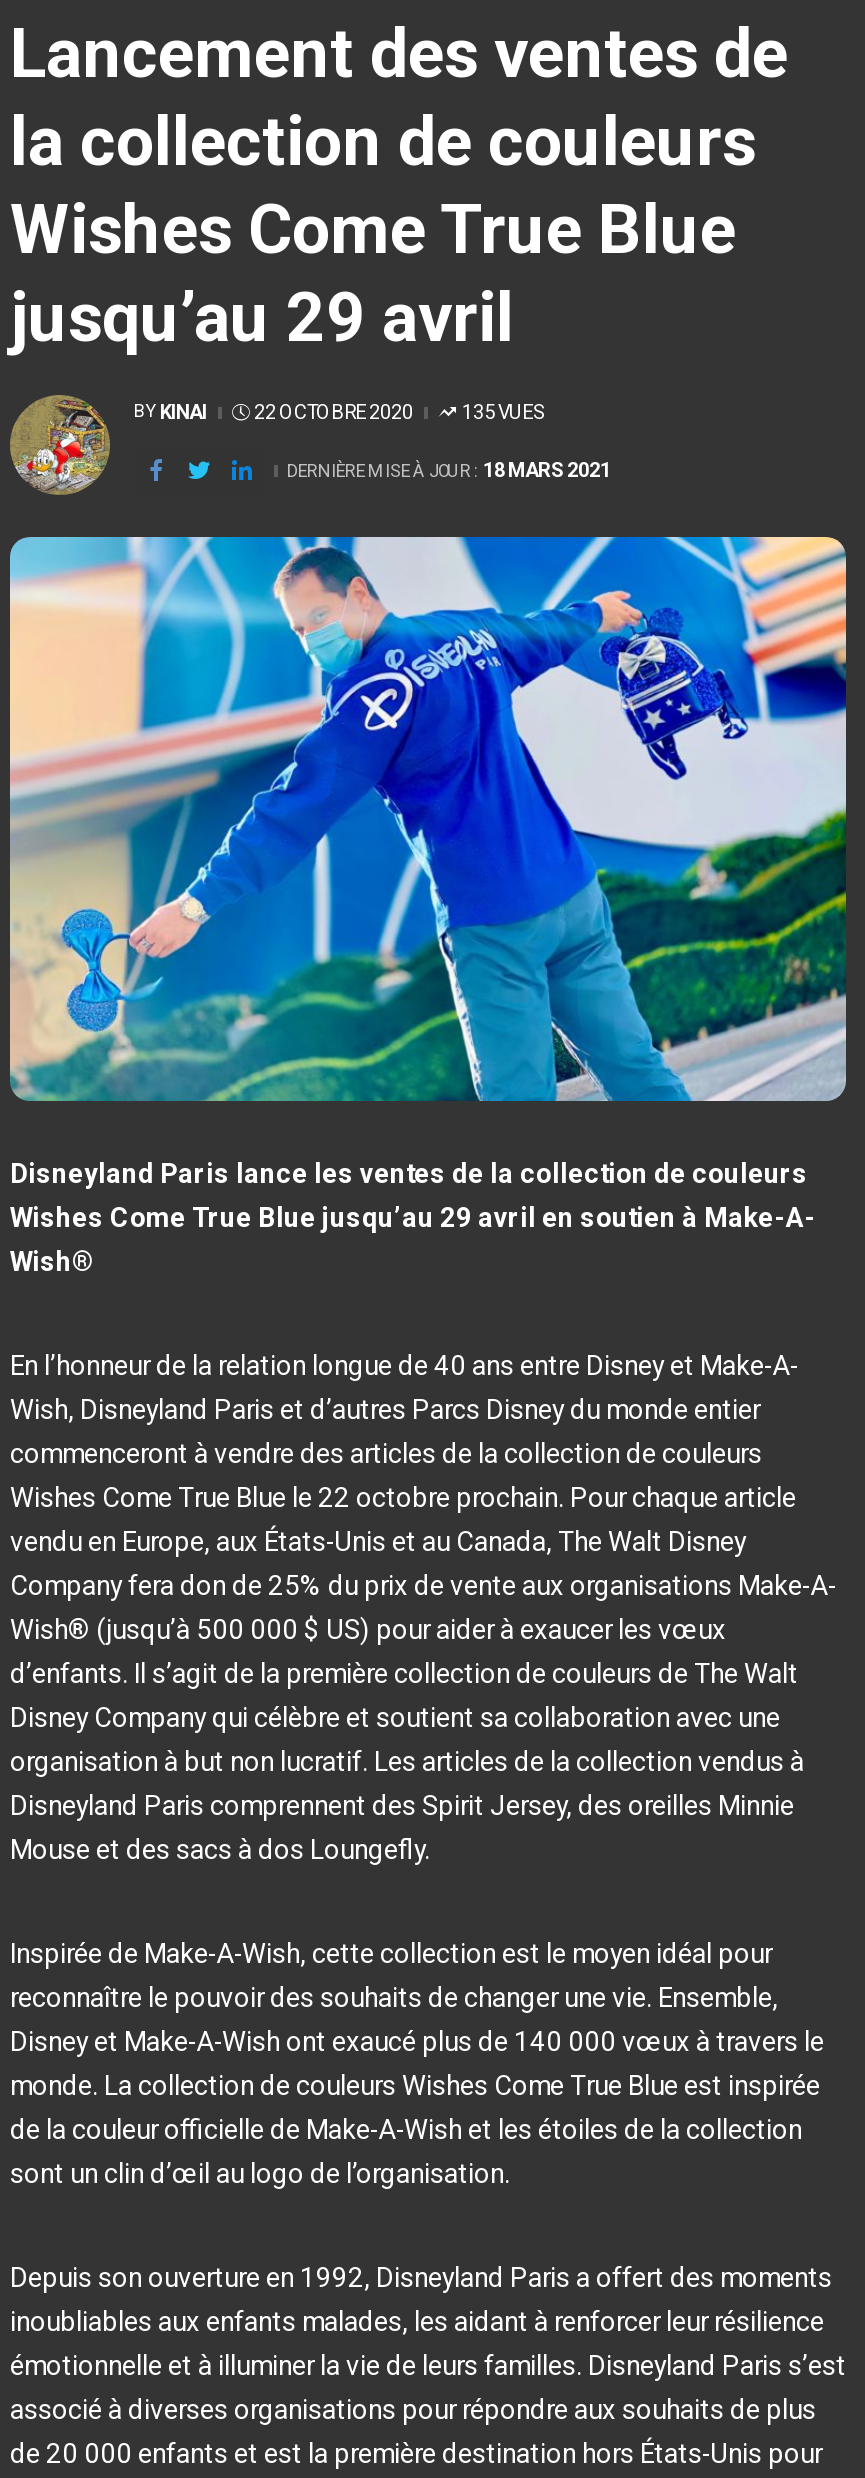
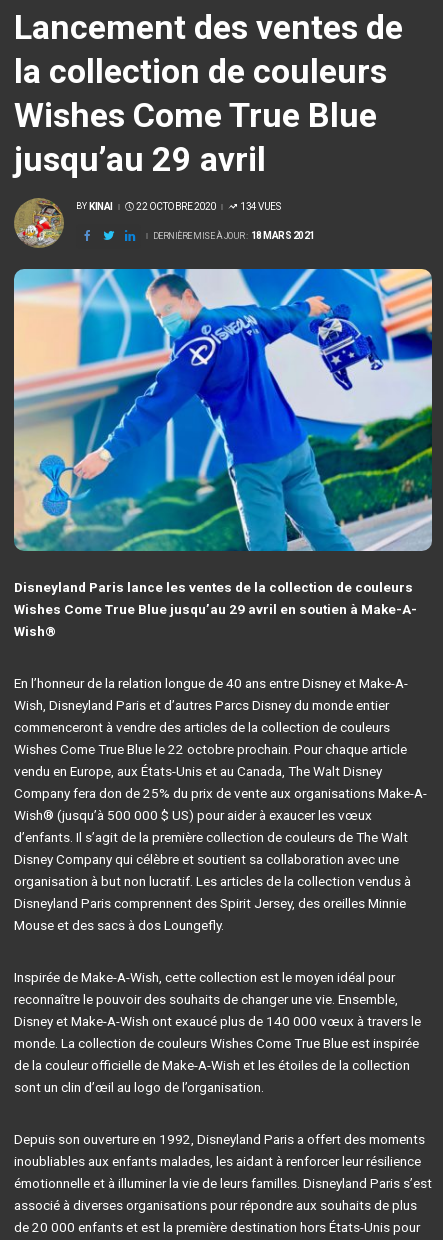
[462,400,542,422] 135 VUES -> [240,201,280,212] 134 VUES

